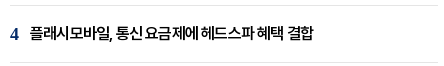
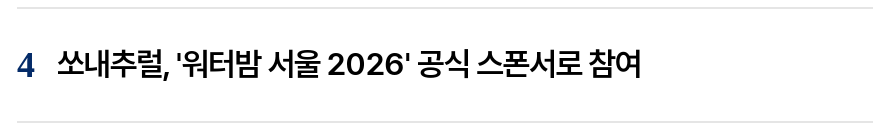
[30,24,313,43] 플래시모바일, 통신 요금제에 헤드스파 혜택 결합 -> [57,46,641,84] 쏘내추럴, '워터밤 서울 2026' 공식 스폰서로 참여

